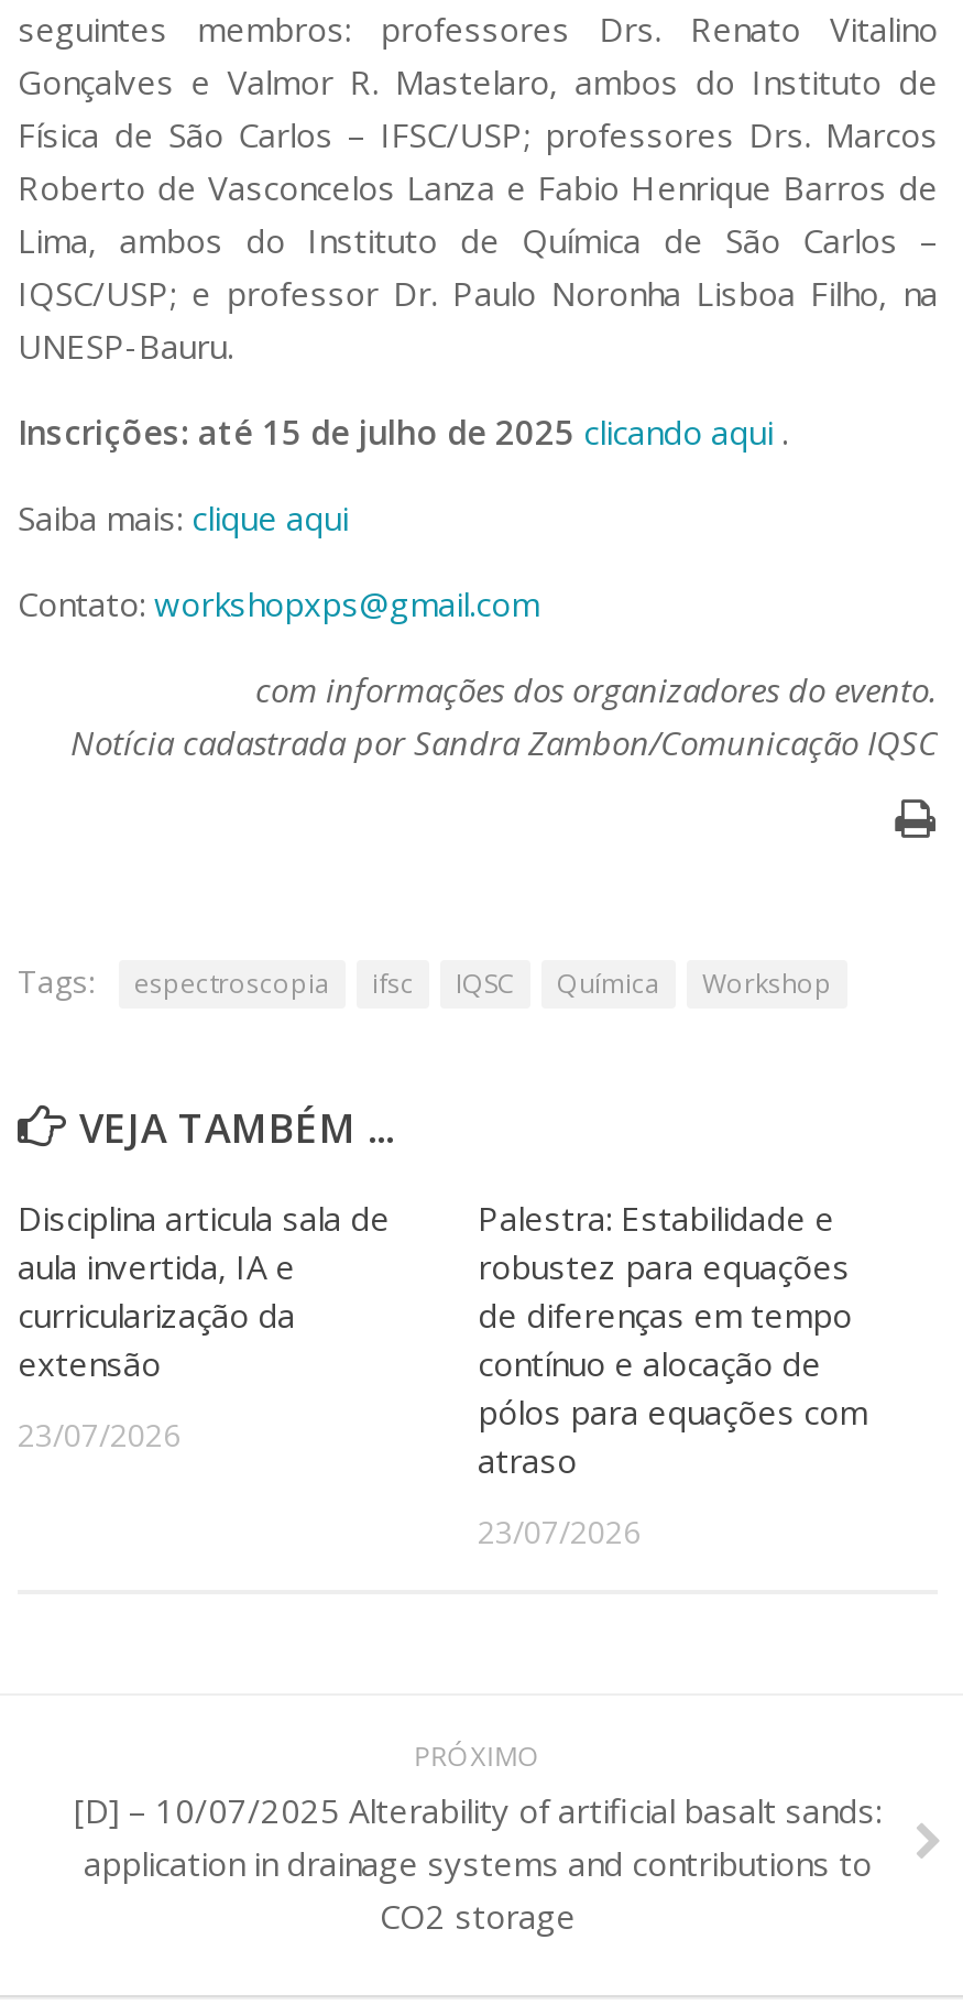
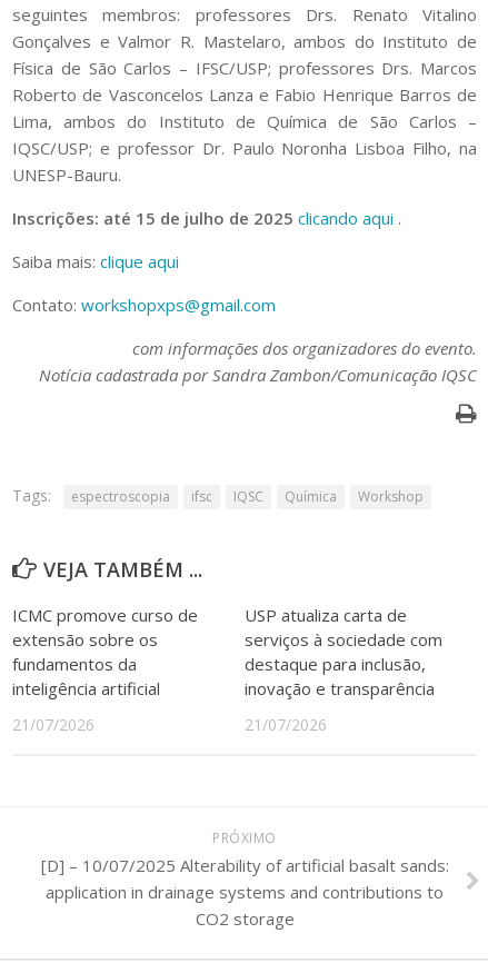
[18,1195,390,1385] Disciplina articula sala de | aula invertida, IA e | curricularização da | extensão -> [12,604,198,699] ICMC promove curso de | extensão sobre os | fundamentos da | inteligência artificial
[478,1195,867,1482] Palestra: Estabilidade e | robustez para equações | de diferenças em tempo | contínuo e alocação de | pólos para equações com | atraso -> [245,604,442,699] USP atualiza carta de | serviços à sociedade com | destaque para inclusão, | inovação e transparência
[18,1413,180,1455] 23/07/2026 -> [12,714,94,735] 21/07/2026
[478,1510,641,1552] 23/07/2026 -> [245,714,327,735] 21/07/2026

